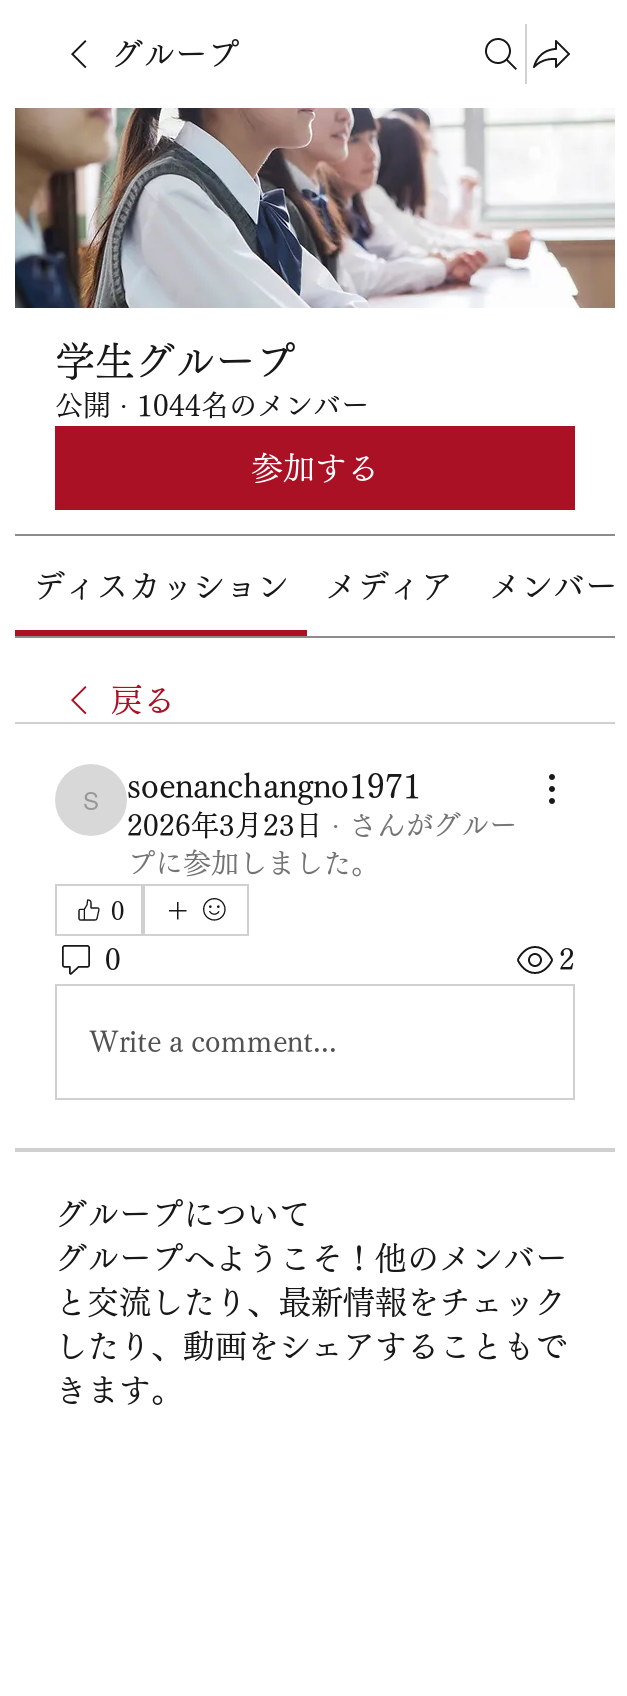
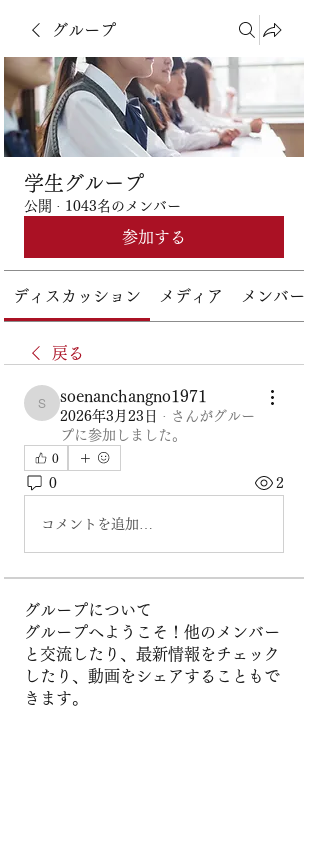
[55,392,369,420] 公開 · 1044名のメンバー -> [24,199,181,213] 公開 · 1043名のメンバー
[89,1027,337,1055] Write a comment... -> [41,516,153,530] コメントを追加…

